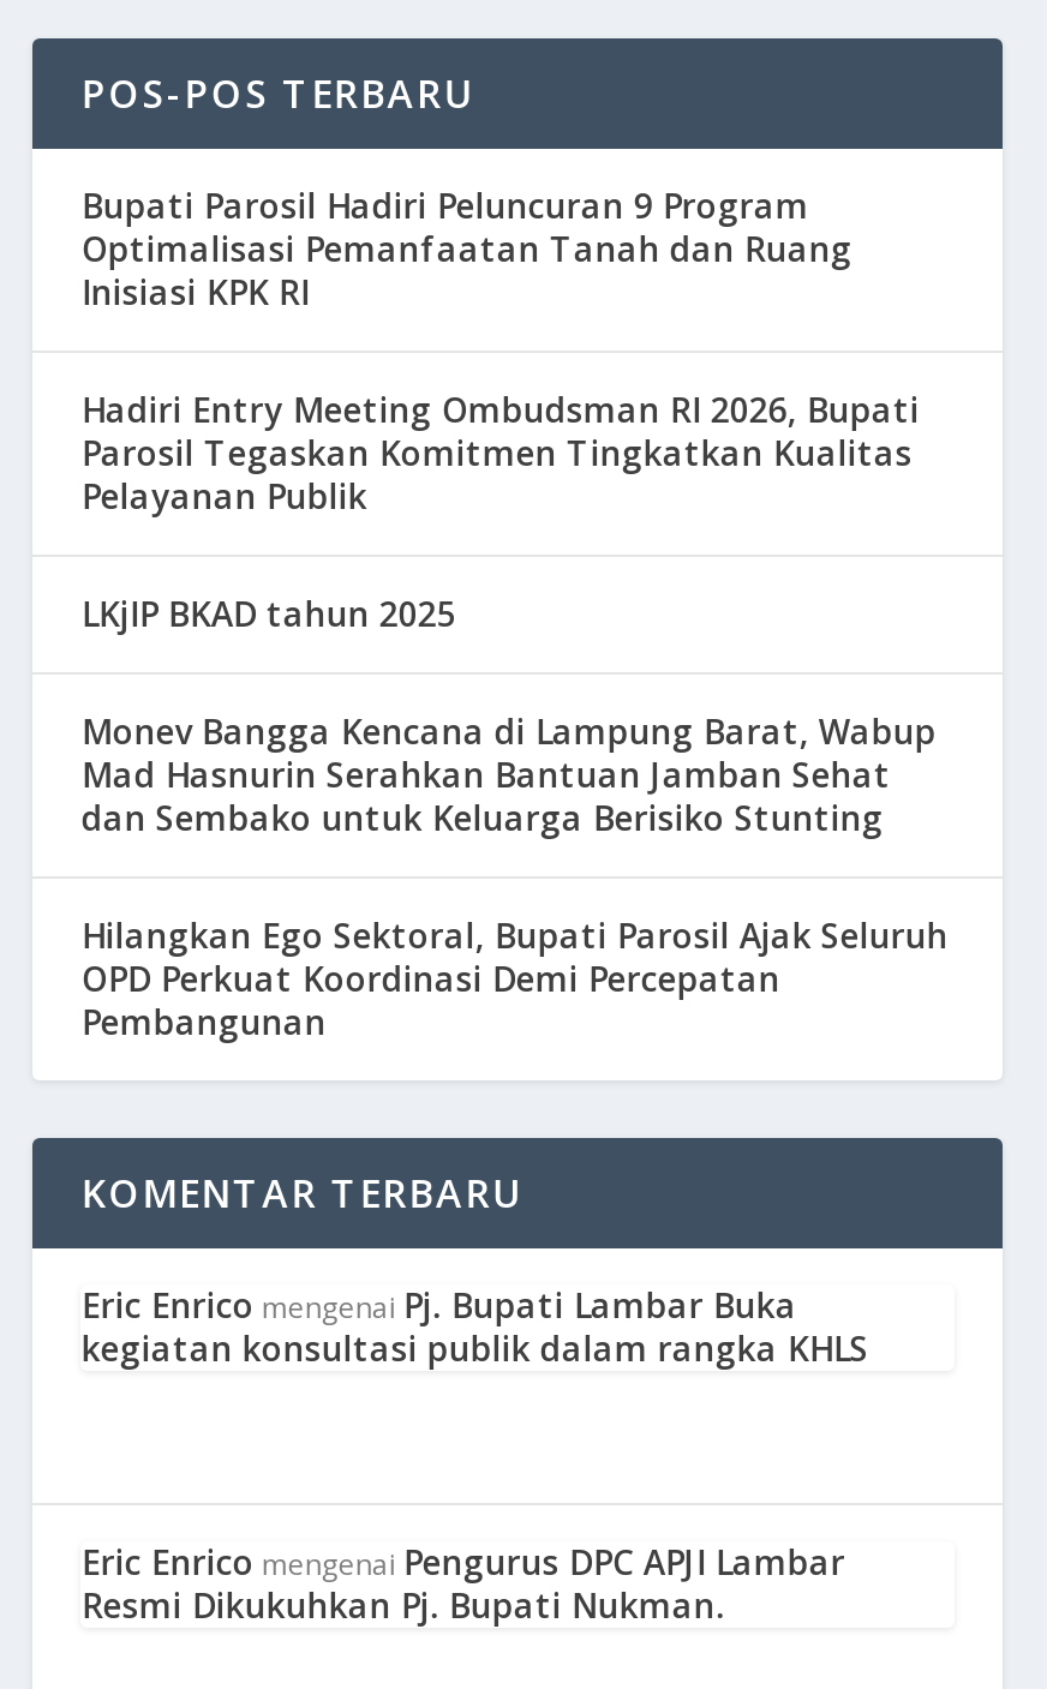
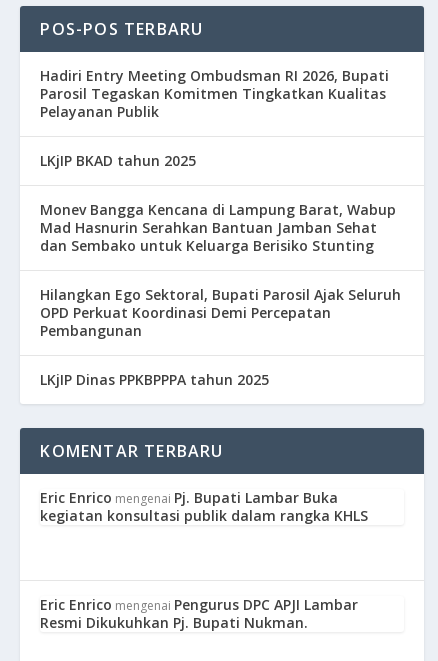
[81,182,852,314] Bupati Parosil Hadiri Peluncuran 9 Program | Optimalisasi Pemanfaatan Tanah dan Ruang | Inisiasi KPK RI -> none
moved [81,386,948,1044] -> [40,66,401,340]: Hadiri Entry Meeting Ombudsman RI 2026, Bupati | Parosil Tegaskan Komitmen Tingkatkan Kualitas | Pelayanan Publik | ... | OPD Perkuat Koordinasi Demi Percepatan | Pembangunan
none -> [40,370,269,389] LKjIP Dinas PPKВРРРА tahun 2025

